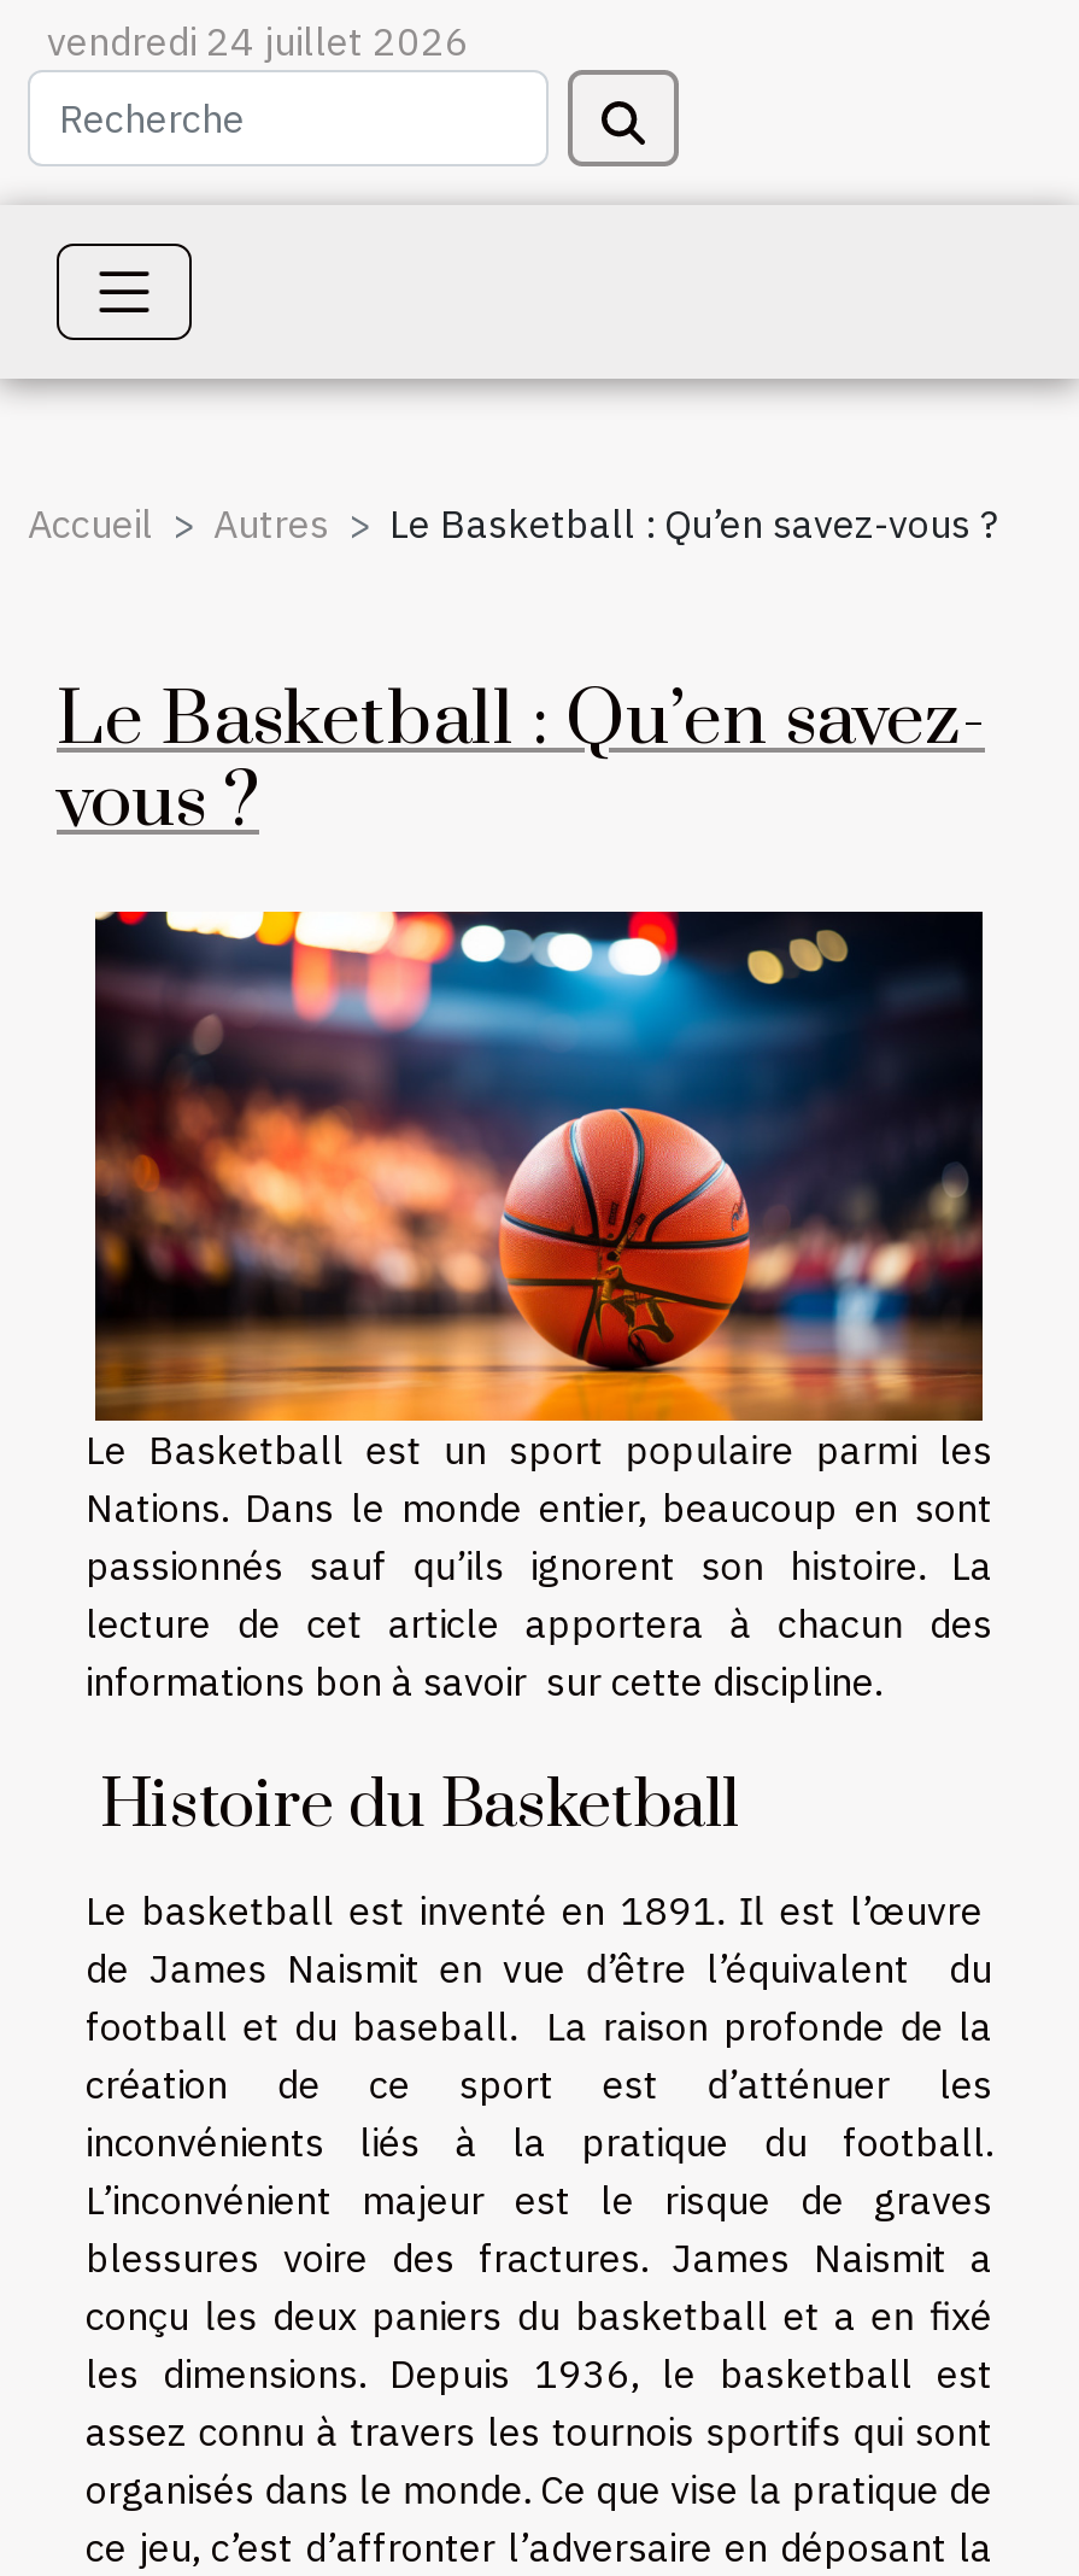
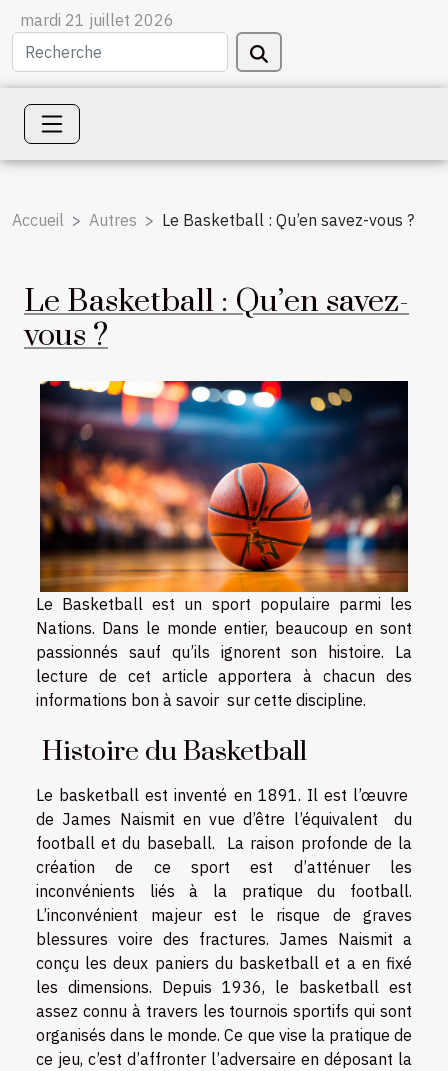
[47,17,469,65] vendredi 24 juillet 2026 -> [20,10,174,30] mardi 21 juillet 2026

